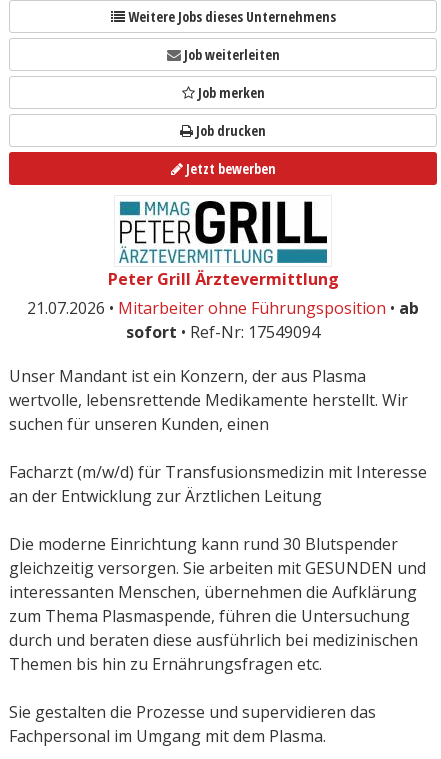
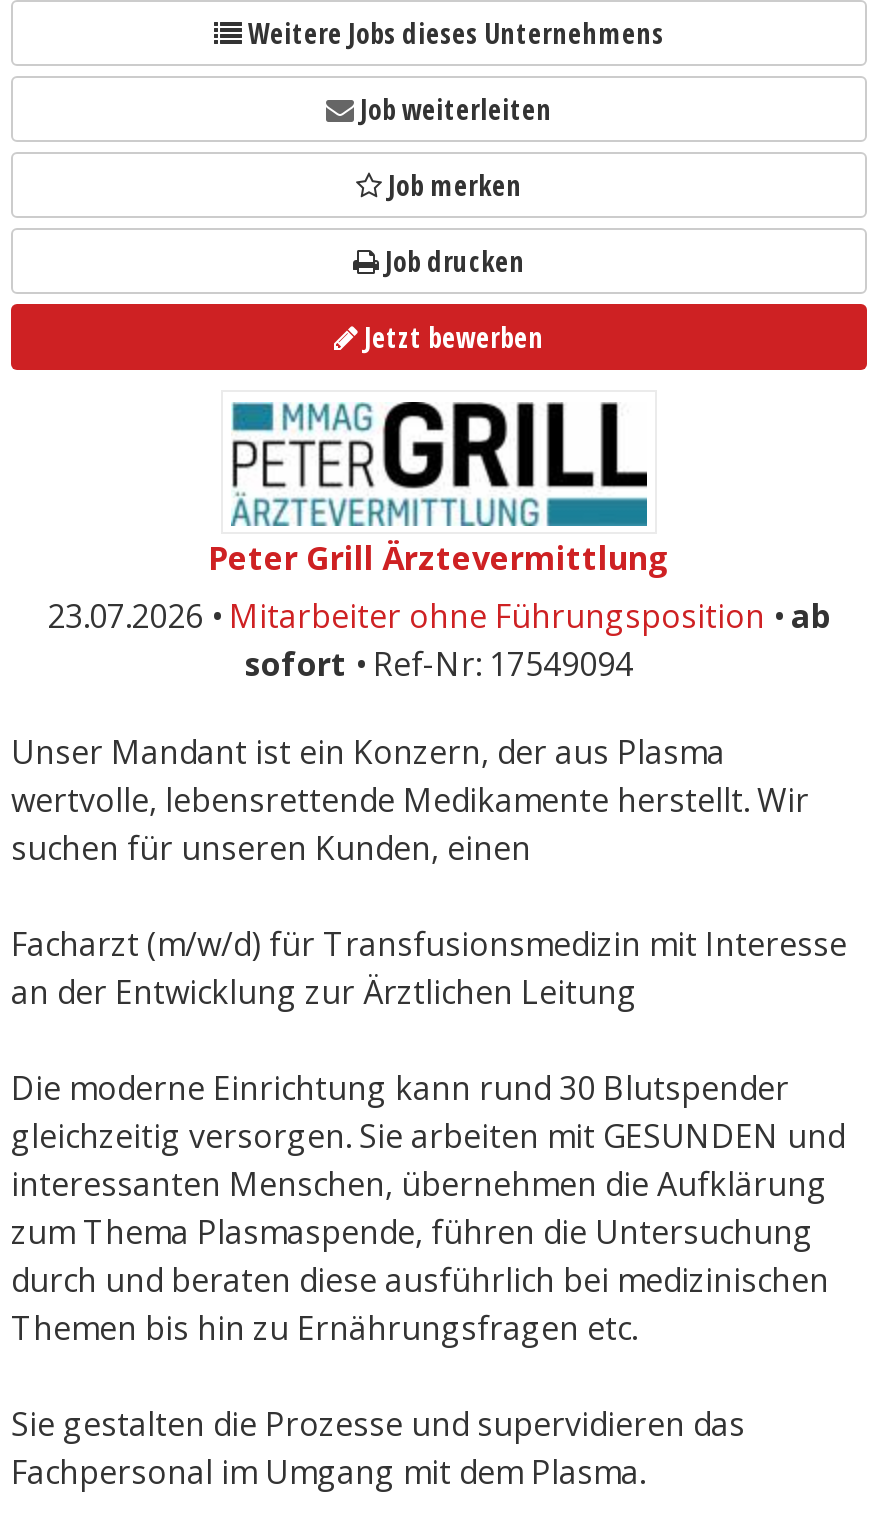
[27,297,419,319] 21.07.2026 • Mitarbeiter ohne Führungsposition • ab -> [47,594,831,638] 23.07.2026 • Mitarbeiter ohne Führungsposition • ab

